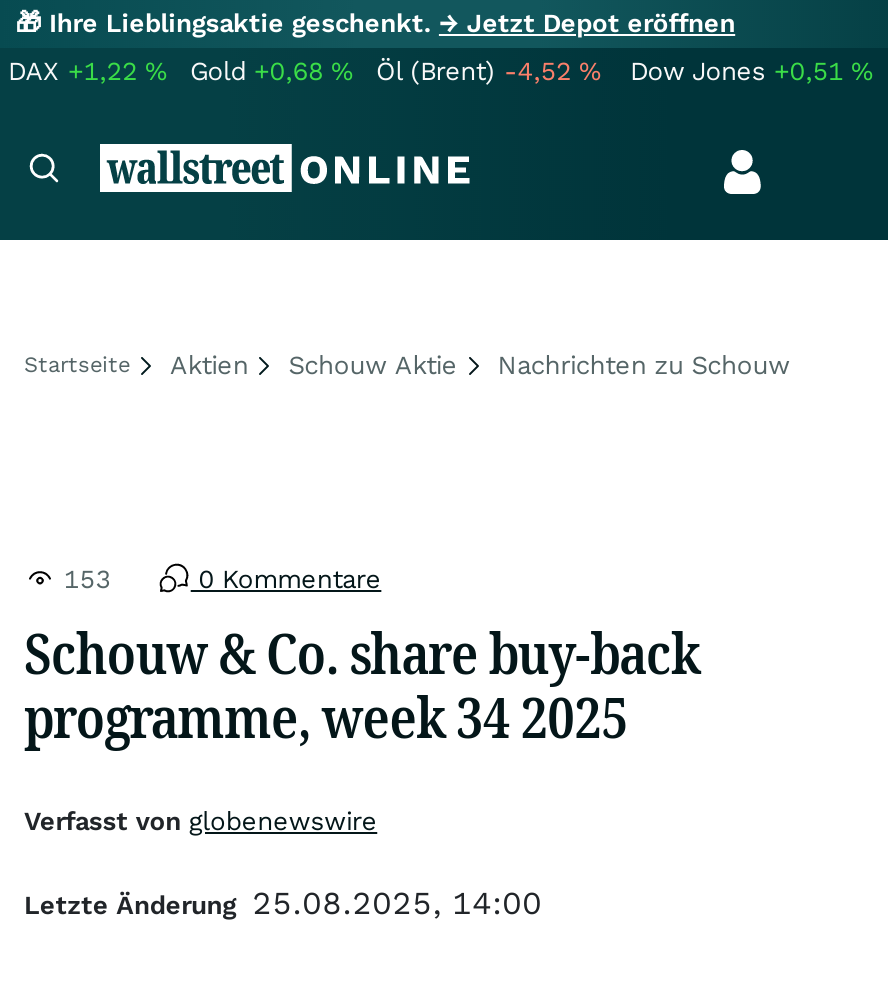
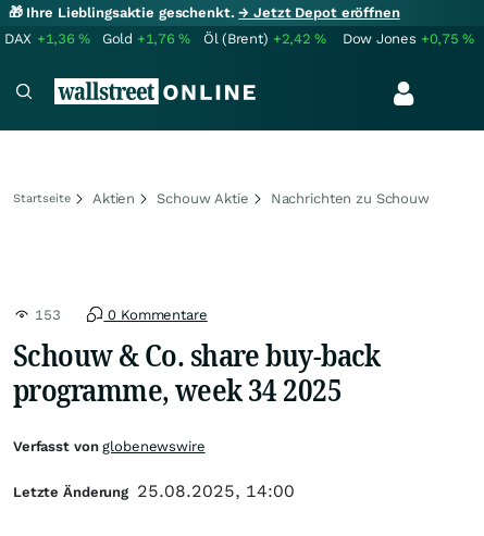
[8,56,166,86] DAX +1,22% -> [4,30,90,47] DAX +1,36%
[190,56,352,86] Gold +0,68% -> [102,30,191,47] Gold +1,76%
[376,56,600,86] Öl (Brent) -4,52% -> [203,30,327,47] Öl (Brent) +2,42%
[630,56,872,86] Dow Jones +0,51% -> [343,30,474,47] Dow Jones +0,75%

